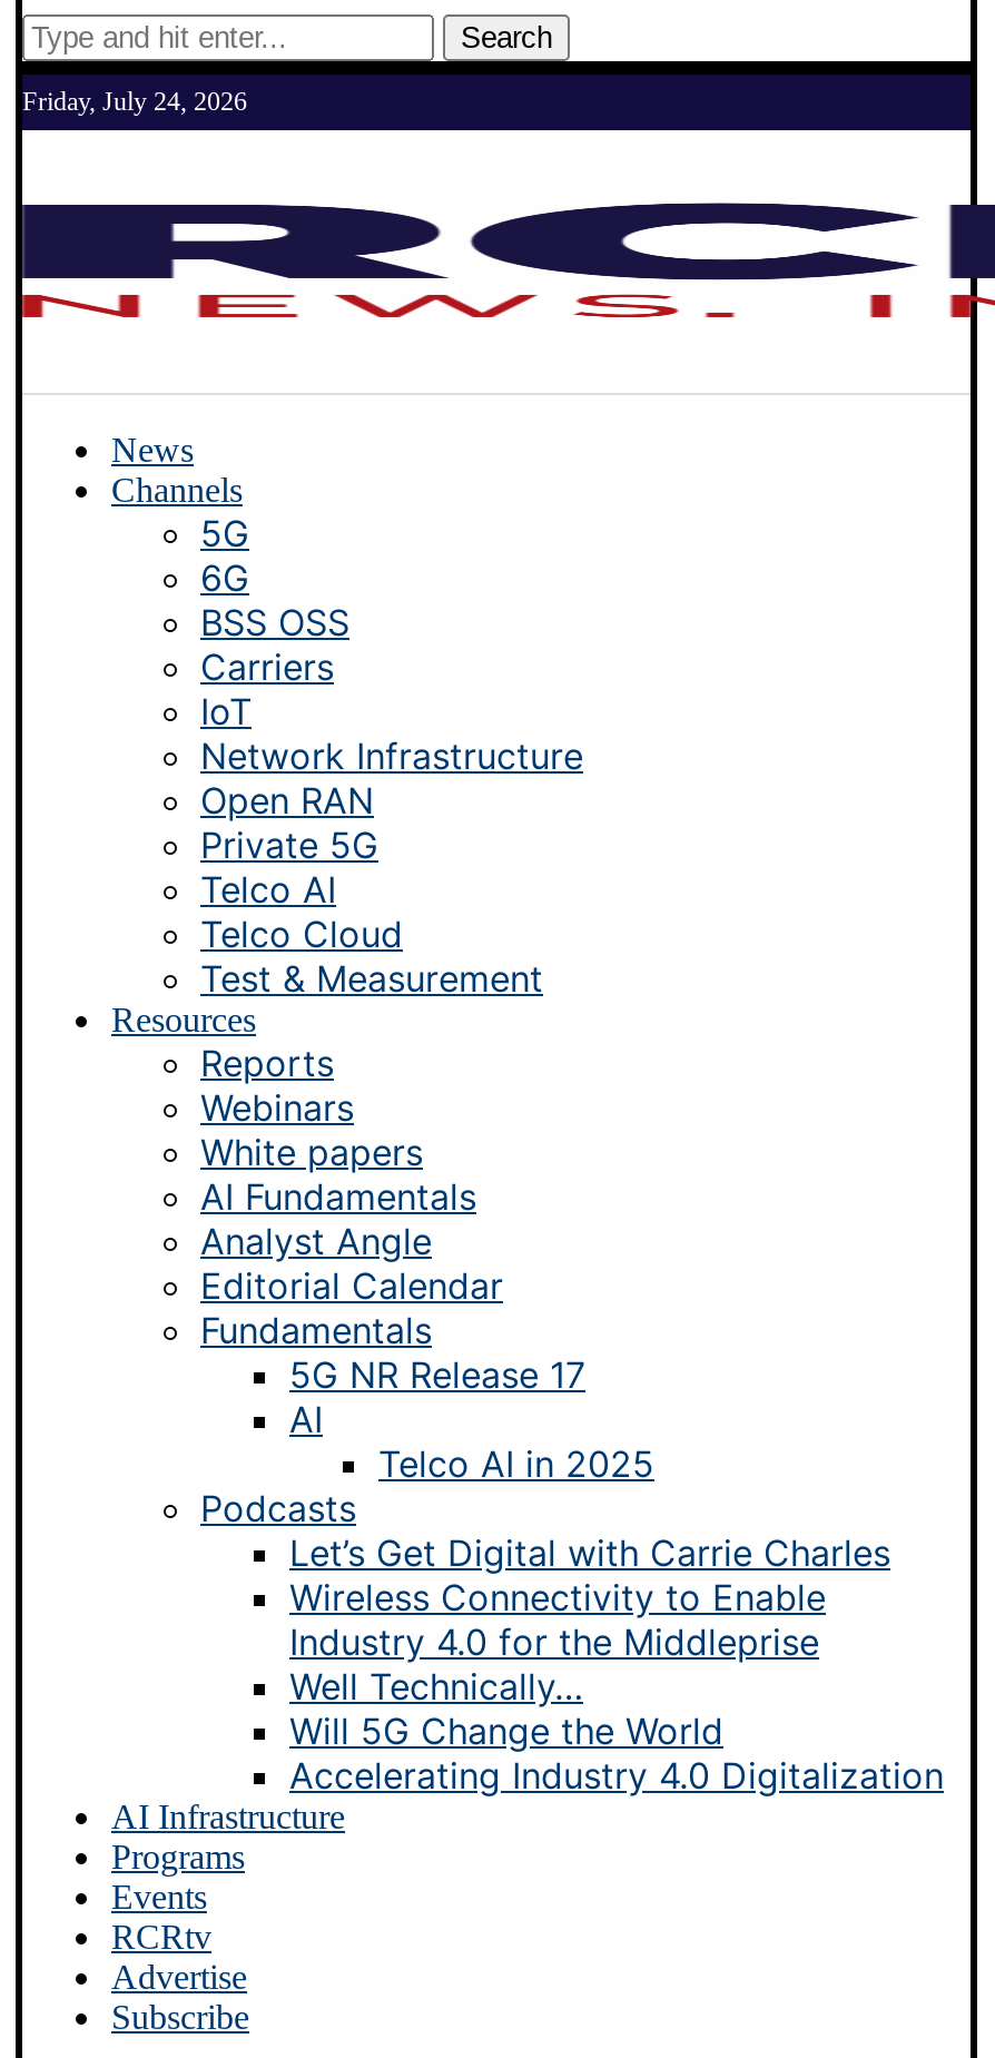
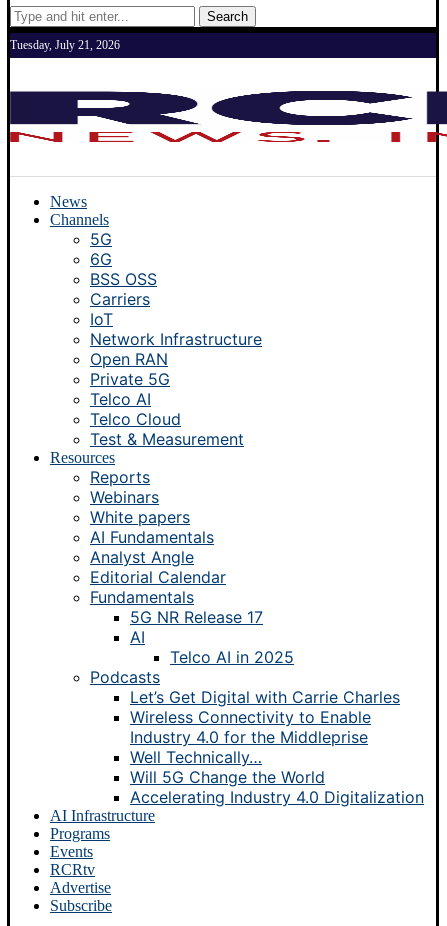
[22,86,247,117] Friday, July 24, 2026 -> [10,38,120,52] Tuesday, July 21, 2026

